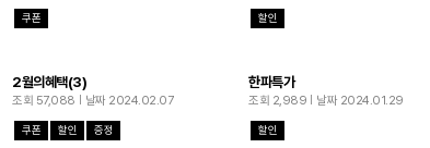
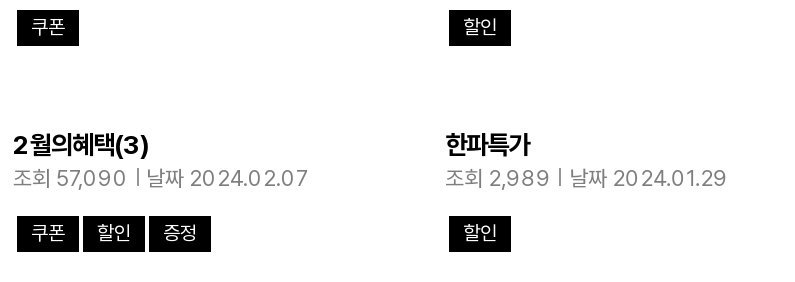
[12,94,173,108] 조회 57,088 날짜 2024.02.07 -> [13,166,307,192] 조회 57,090 날짜 2024.02.07

